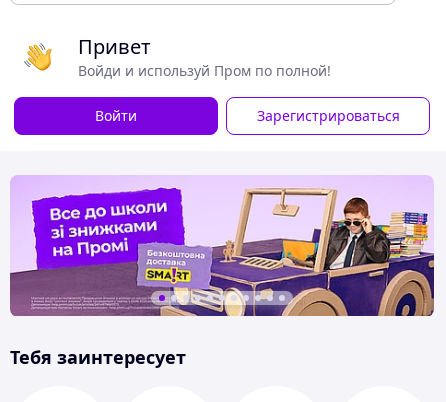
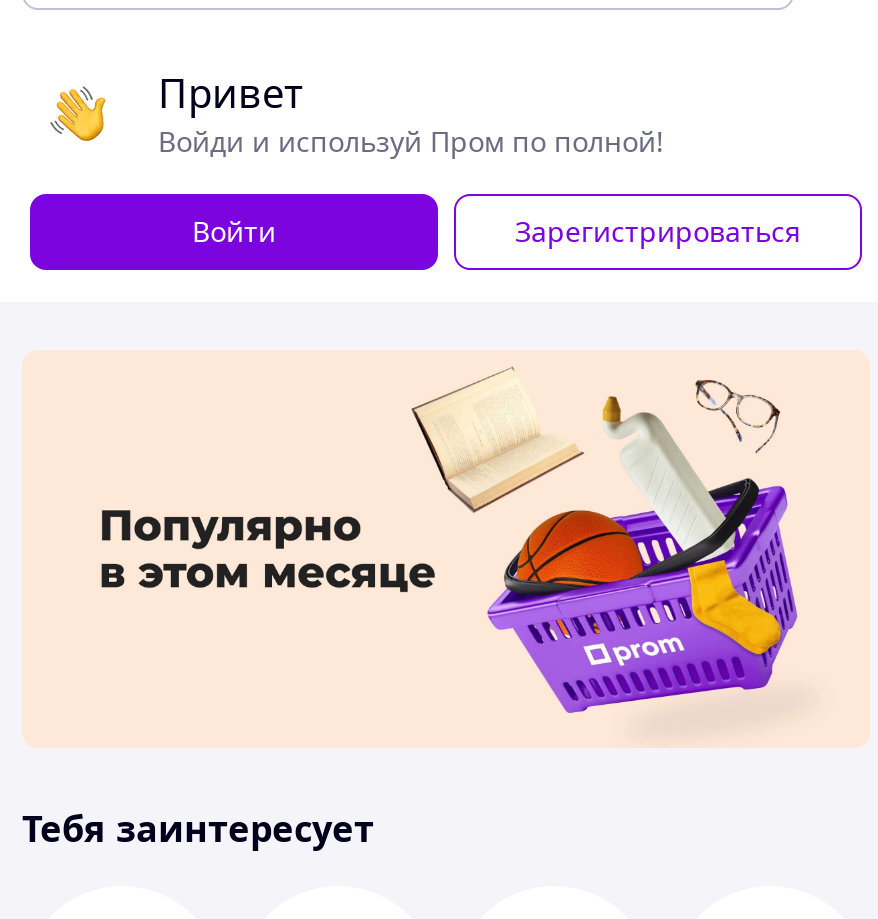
[9,175,435,317] [image] -> [24,352,868,748] [image]

